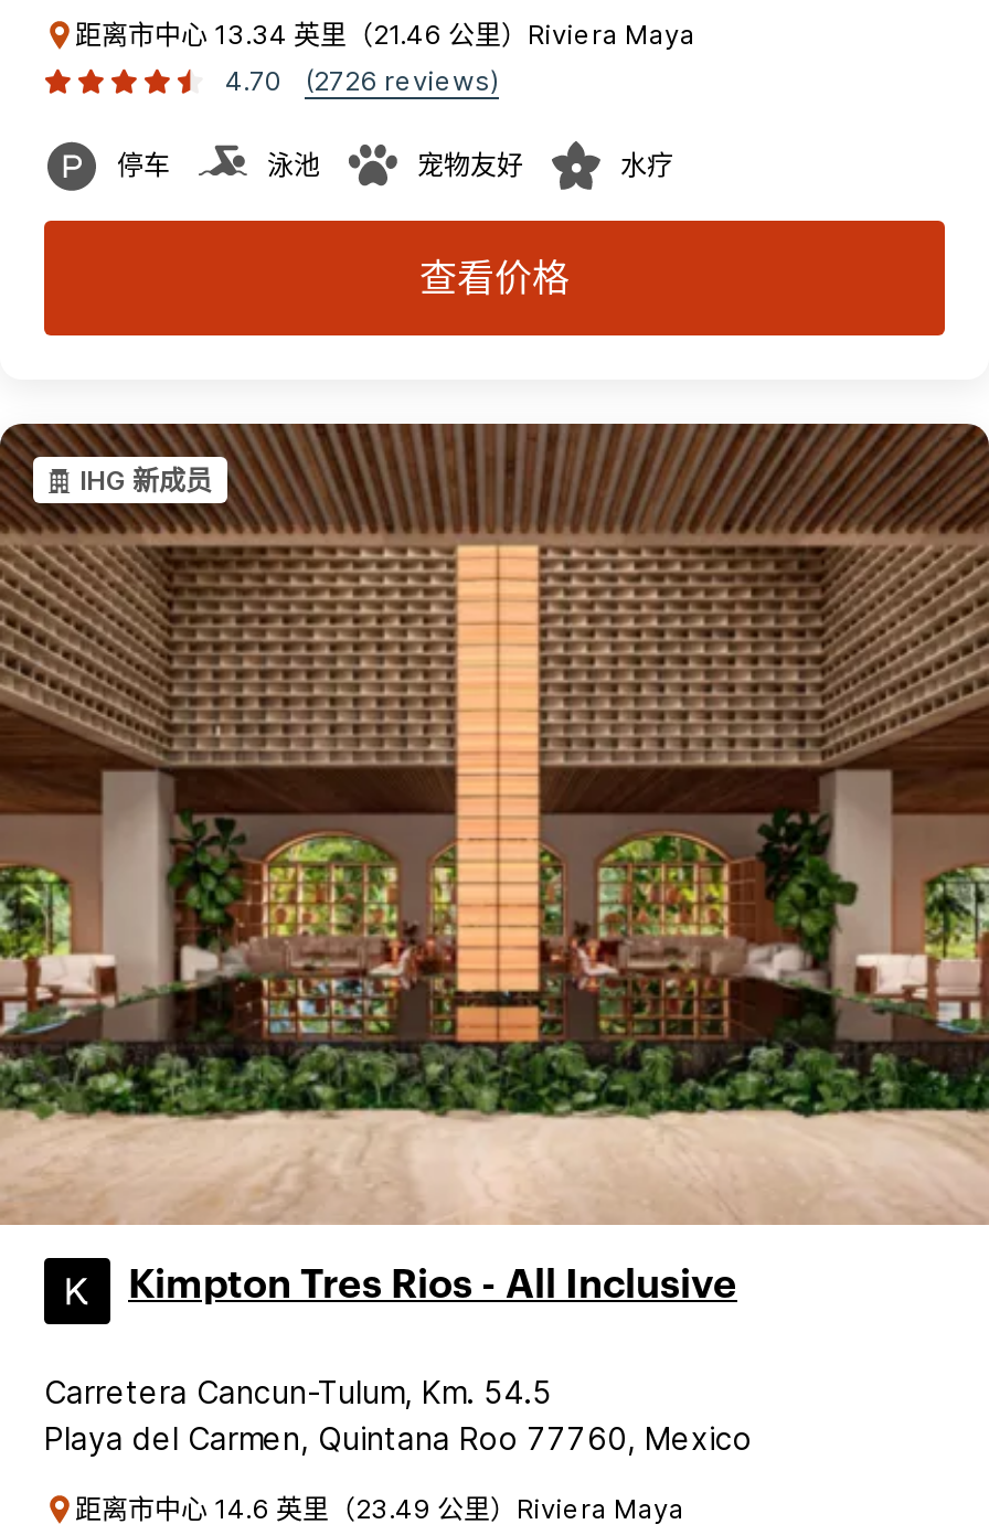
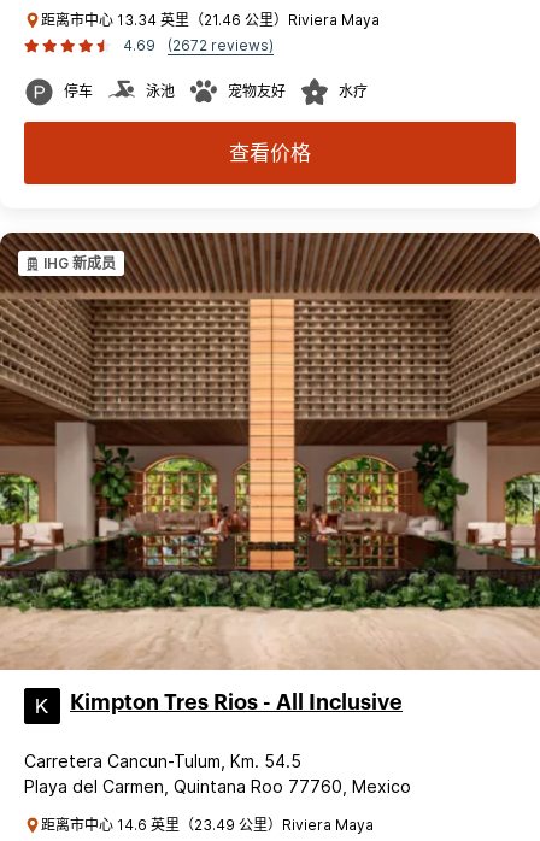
[225,64,283,97] 4.70 -> [123,36,155,54] 4.69
[305,64,499,97] (2726 reviews) -> [168,36,274,54] (2672 reviews)

